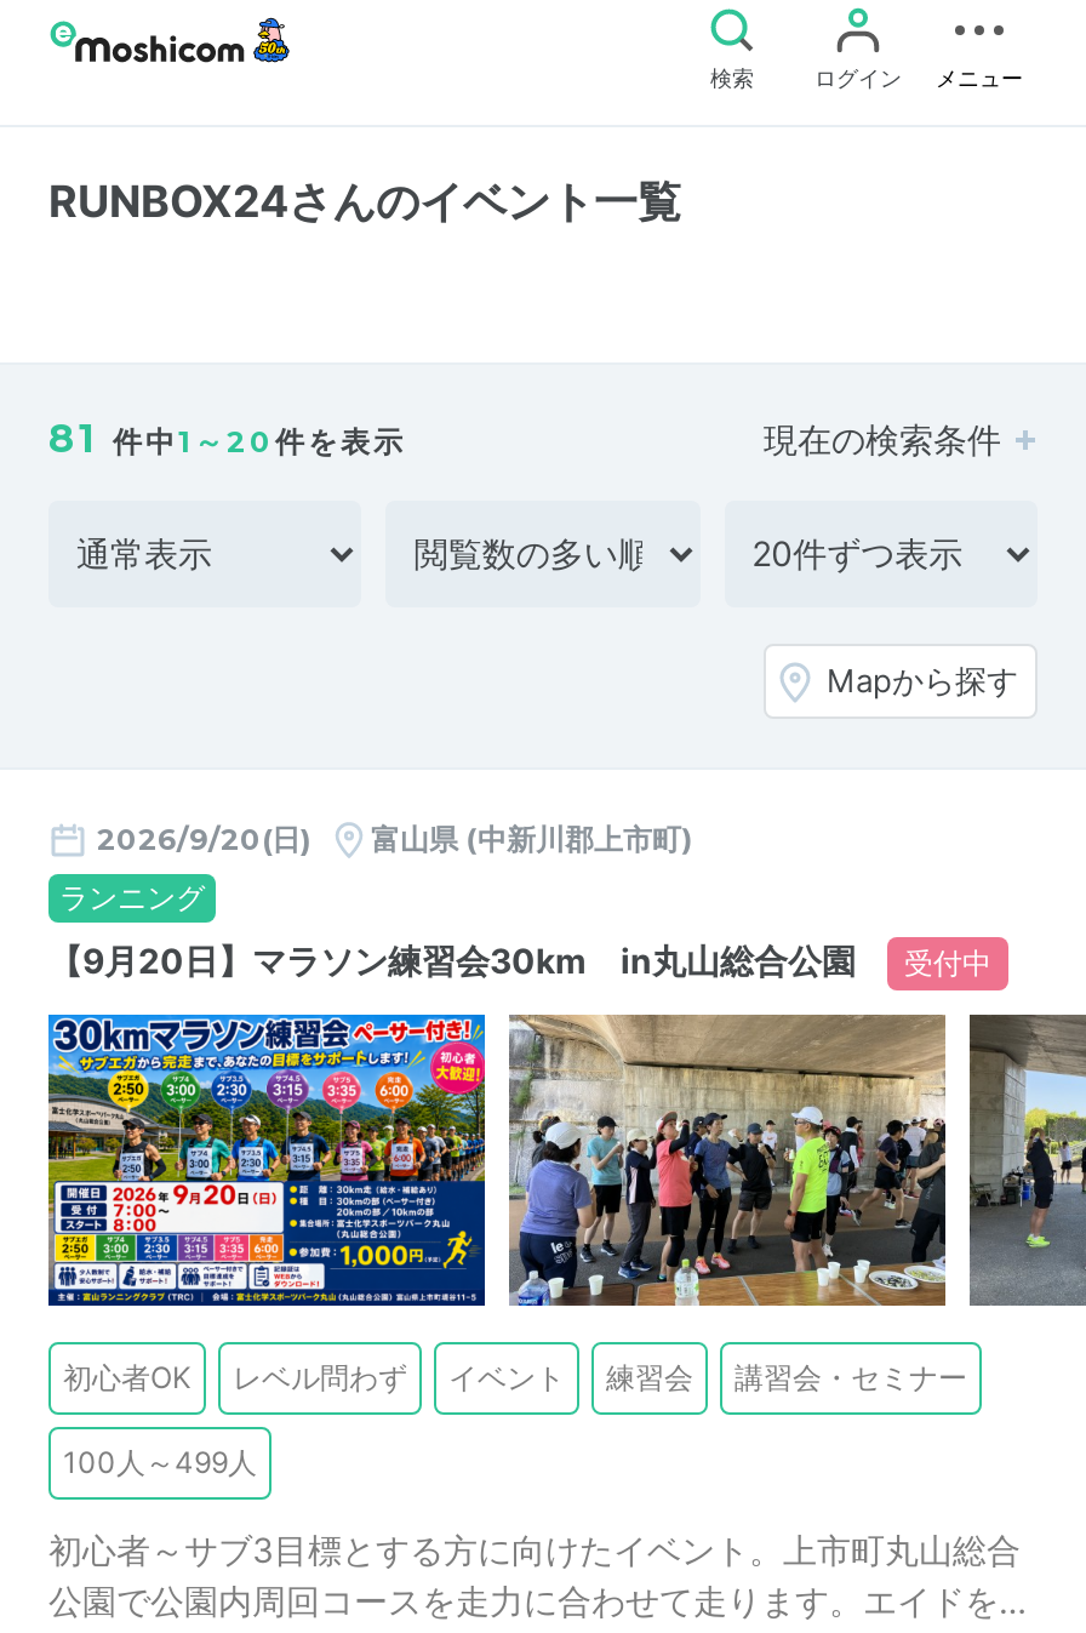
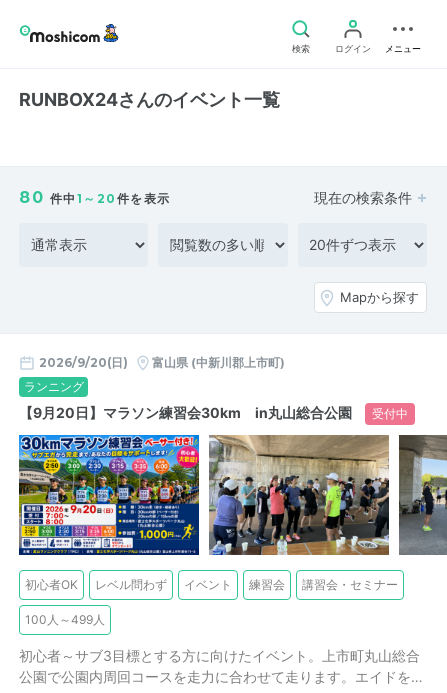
[48,416,406,462] 81 件中1～20件を表示 -> [19,188,170,207] 80 件中1～20件を表示

